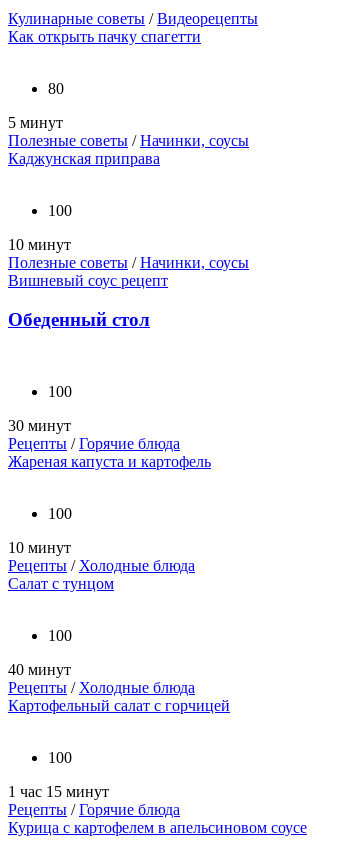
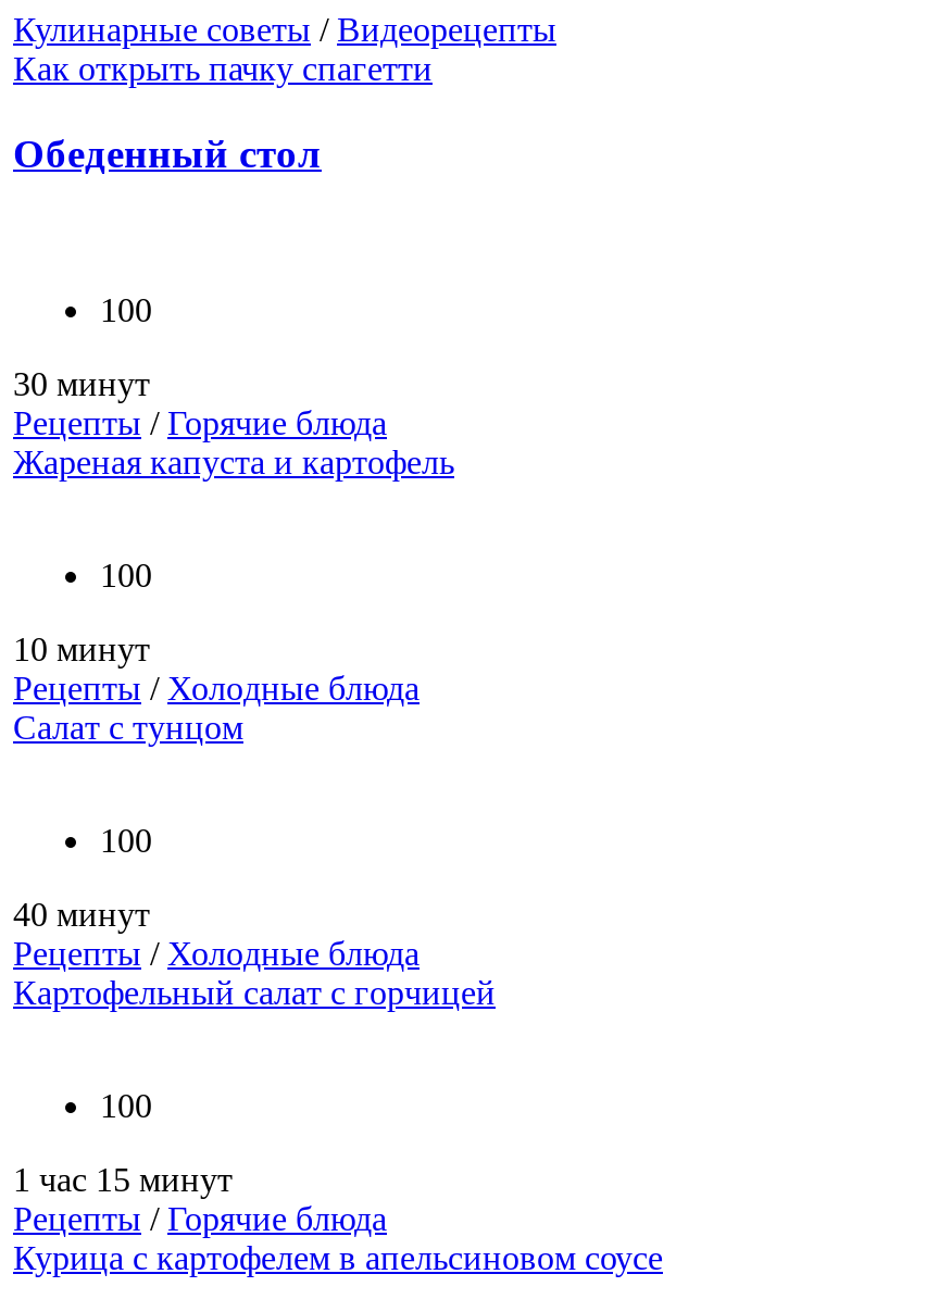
[8,80,249,289] 80 | 5 минут | Полезные советы / Начинки, соусы | Каджунская приправа | 100 | 10 минут | Полезные советы / Начинки, соусы | Вишневый соус рецепт -> none

